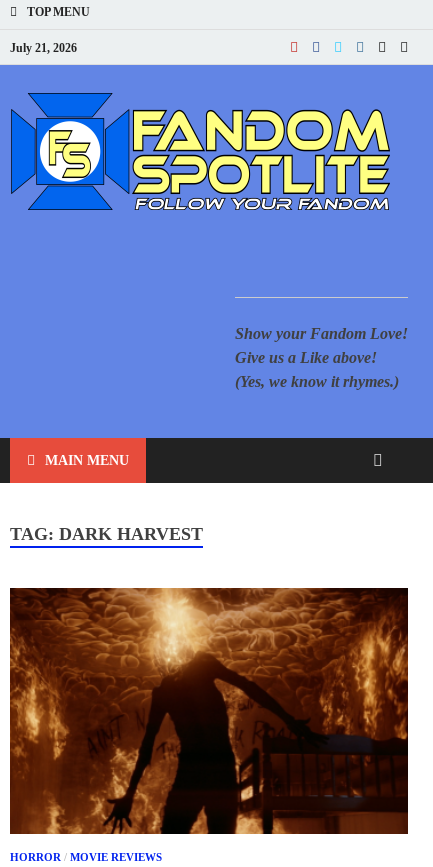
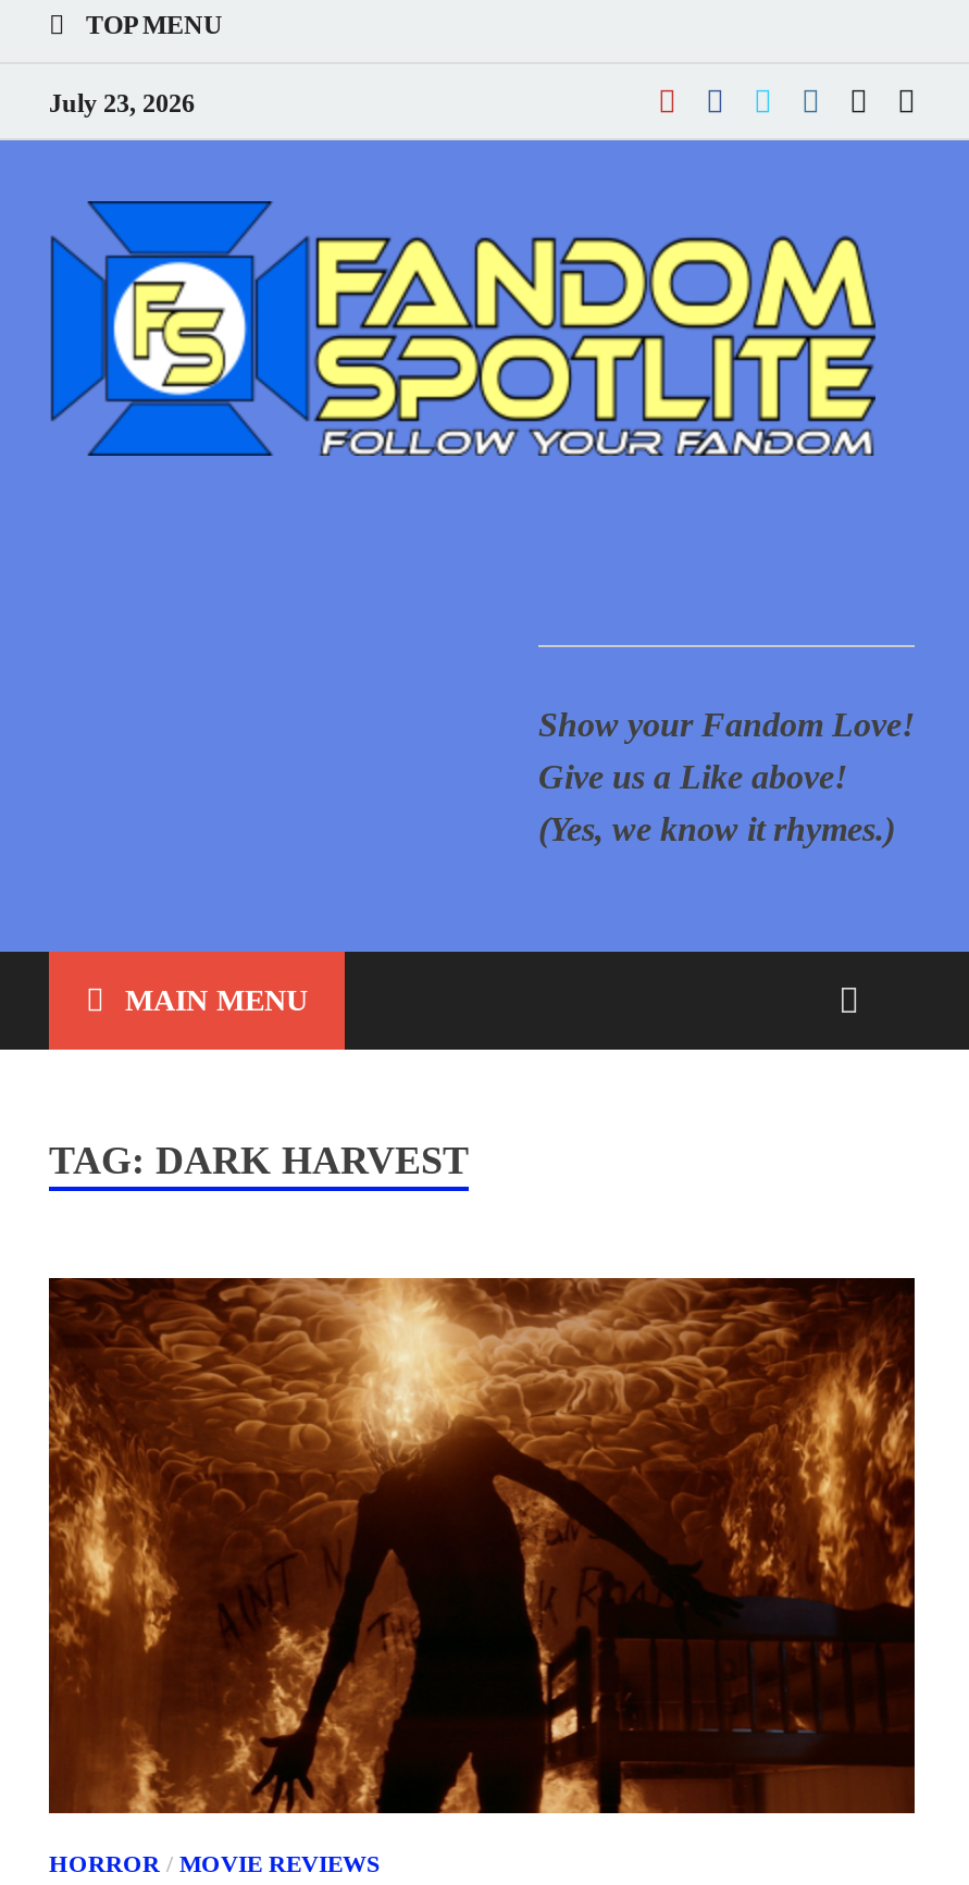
[10,40,77,54] July 21, 2026 -> [49,87,195,117] July 23, 2026

